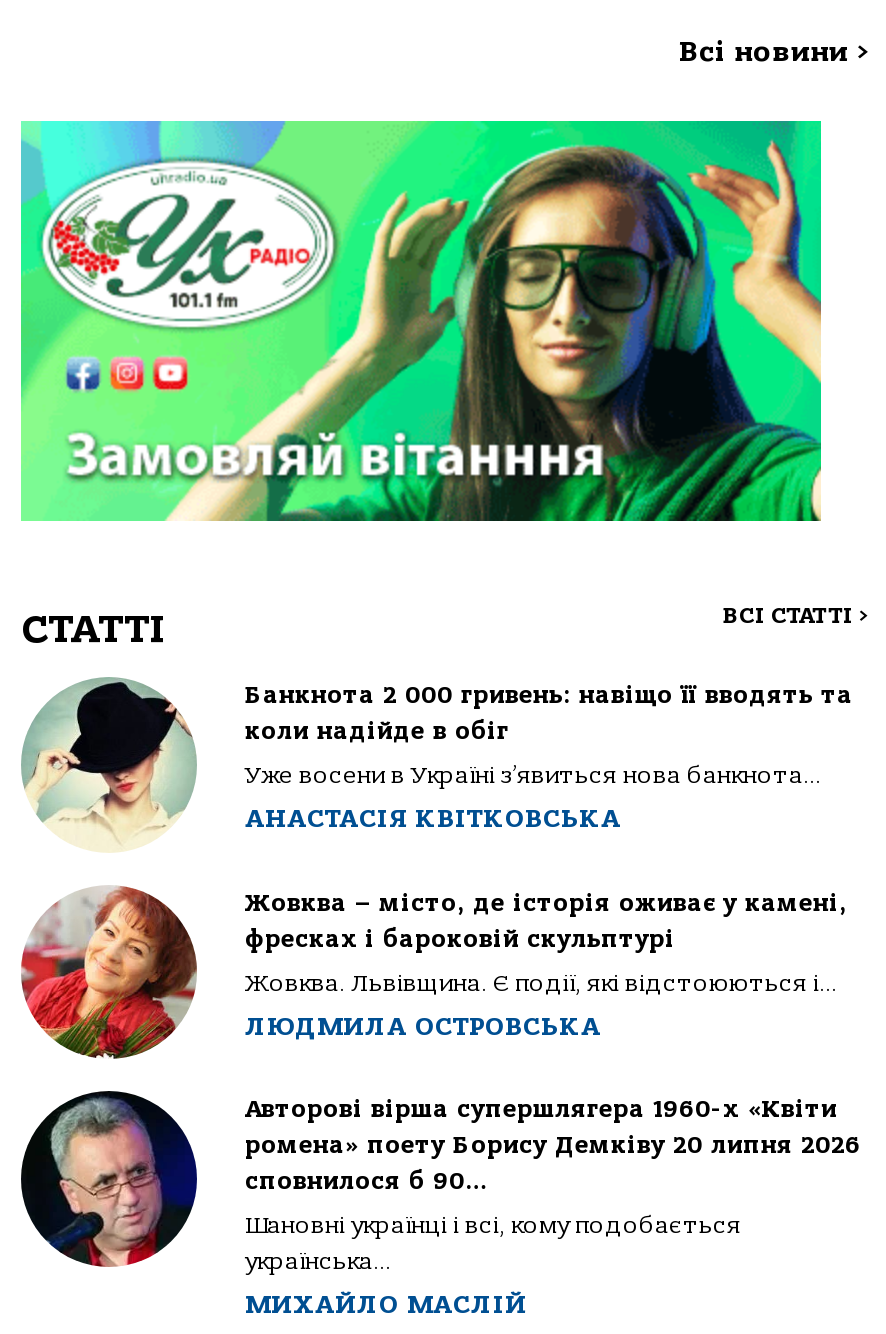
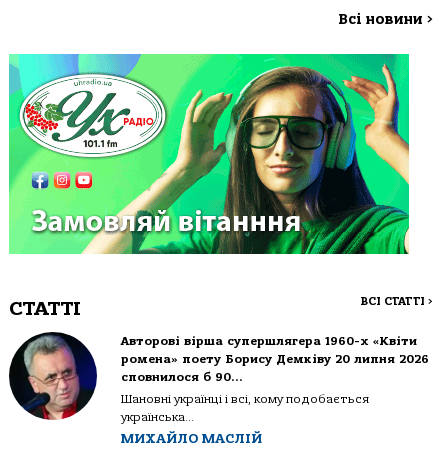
[23,679,853,1042] [image] | Банкнота 2 000 гривень: навіщо її вводять та | коли надійде в обіг | Уже восени в Україні з’явиться нова банкнота... | АНАСТАСІЯ КВІТКОВСЬКА | Жовква – місто, де історія оживає у камені, | фресках і бароковій скульптурі | Жовква. Львівщина. Є події, які відстоюються і... | ЛЮДМИЛА ОСТРОВСЬКА -> none
[19,885,199,1061] [image] -> none

